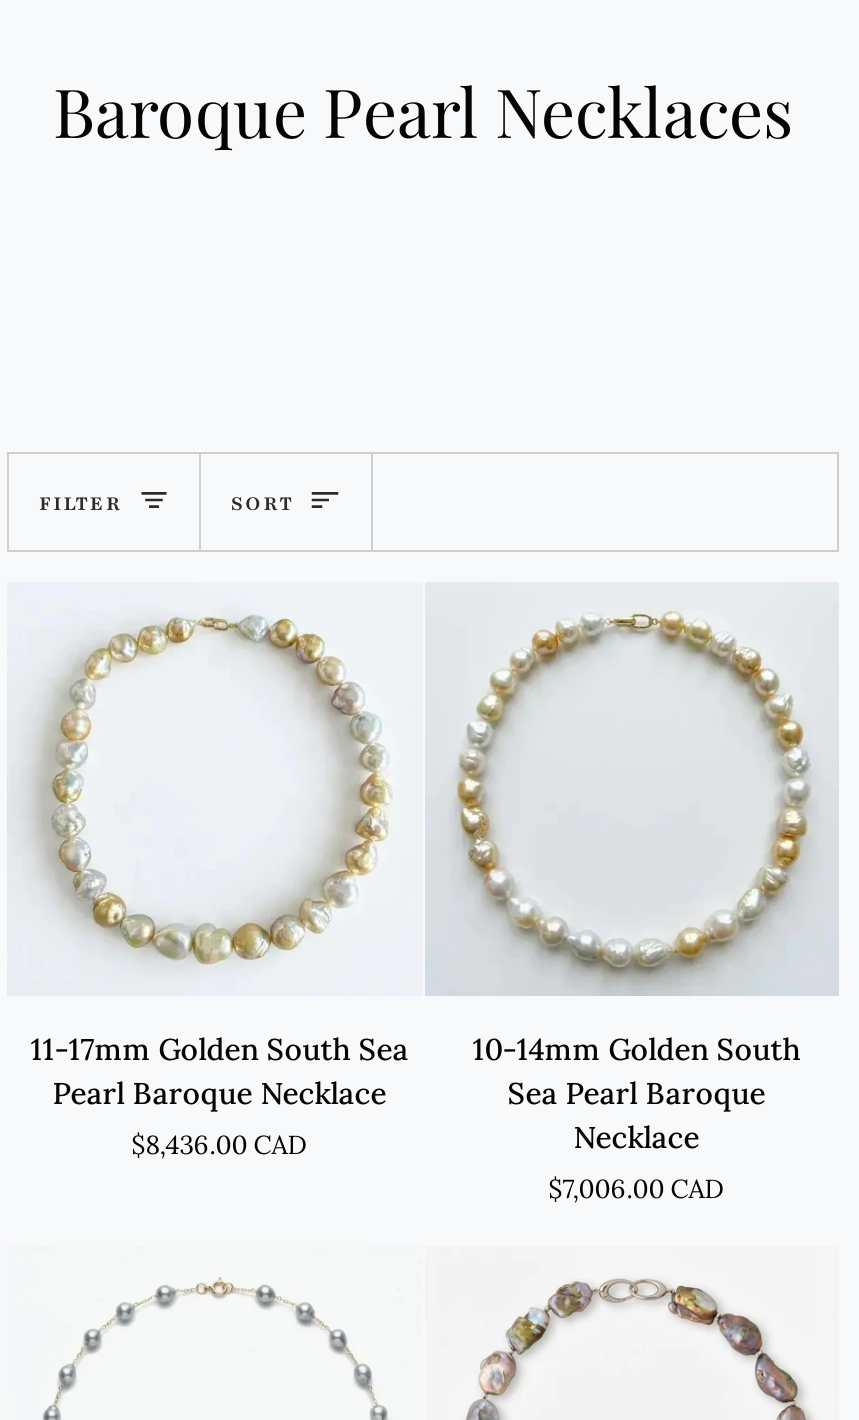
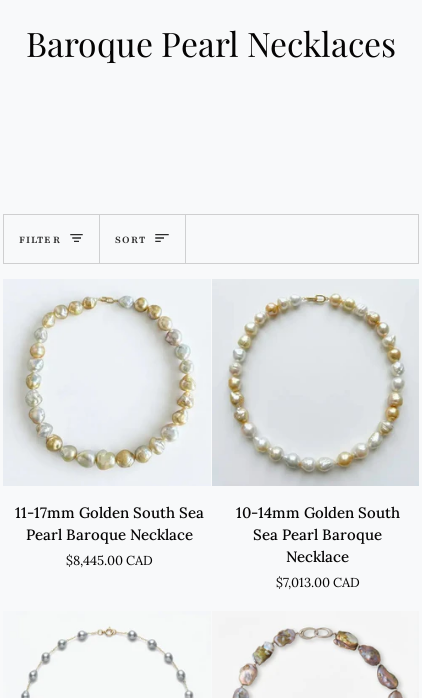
[131,1129,307,1163] $8,436.00 CAD -> [66,552,153,569] $8,445.00 CAD
[549,1173,725,1207] $7,006.00 CAD -> [276,574,360,591] $7,013.00 CAD

